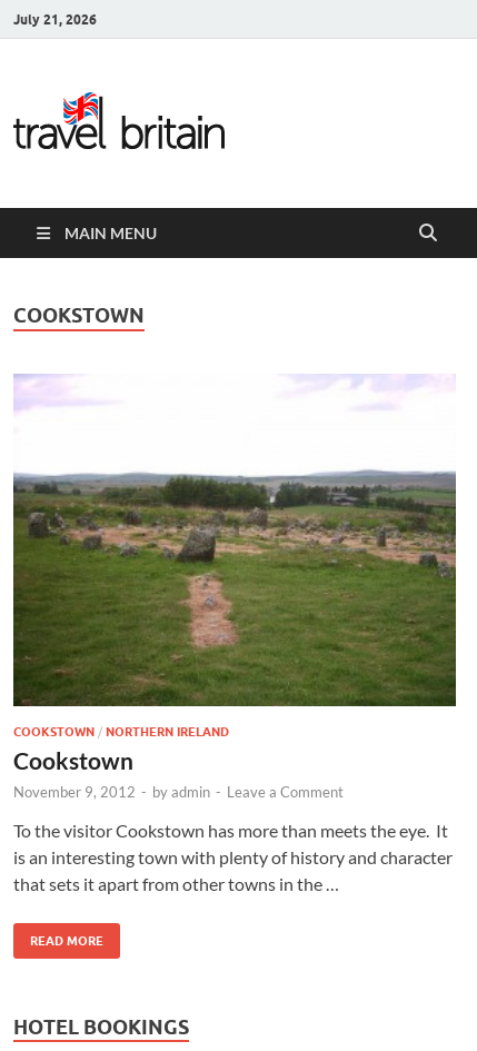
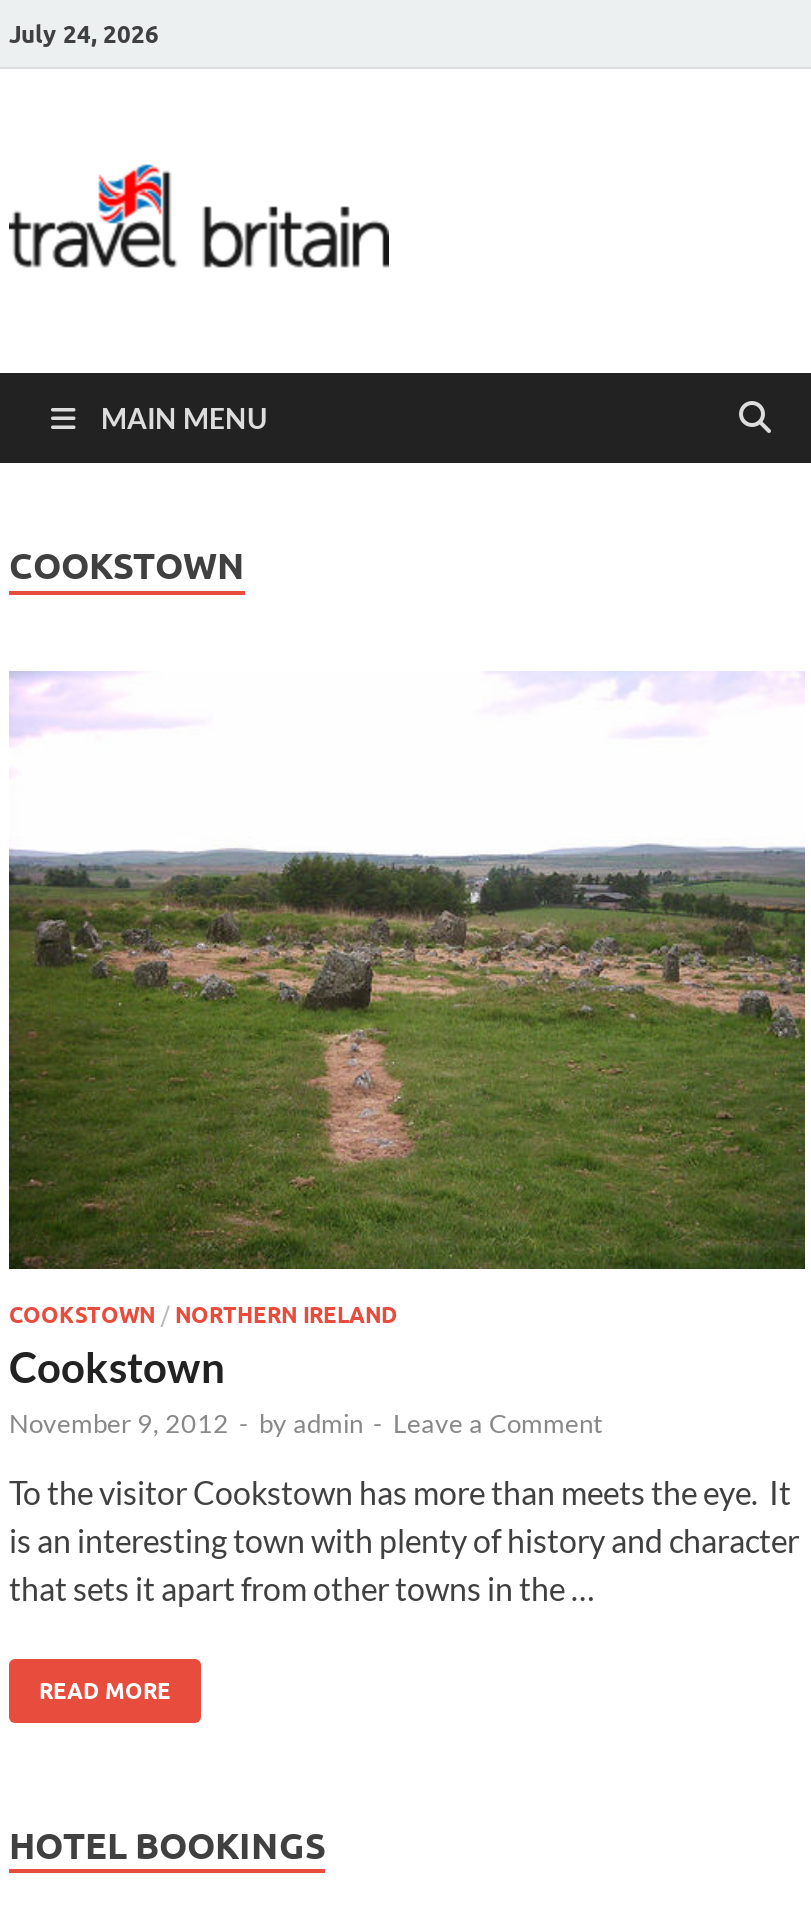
[13,11,97,27] July 21, 2026 -> [9,18,159,48] July 24, 2026

